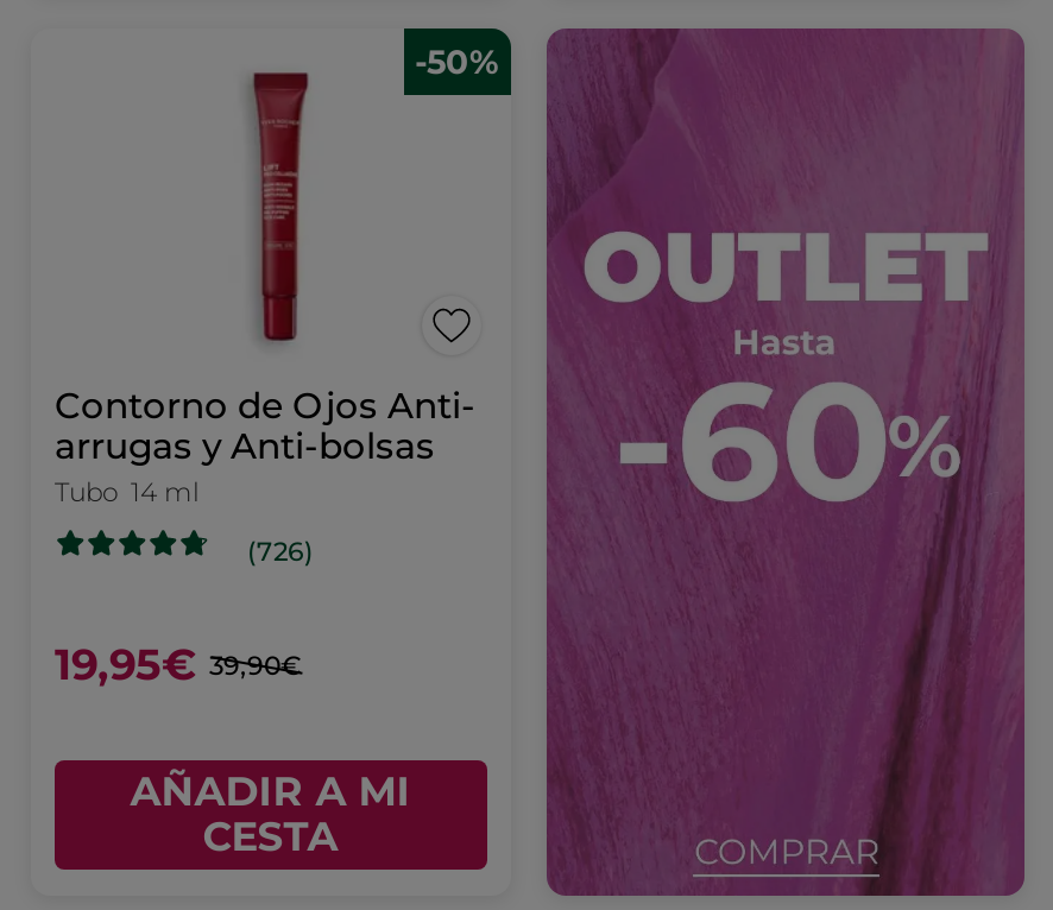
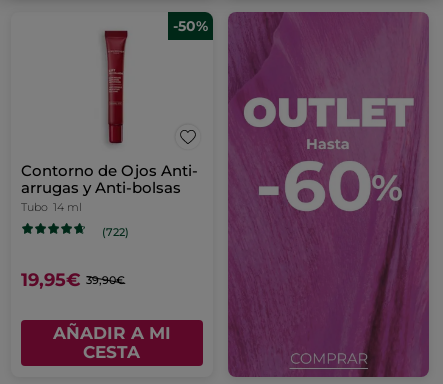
[247,536,314,569] (726) -> [102,225,129,239] (722)

